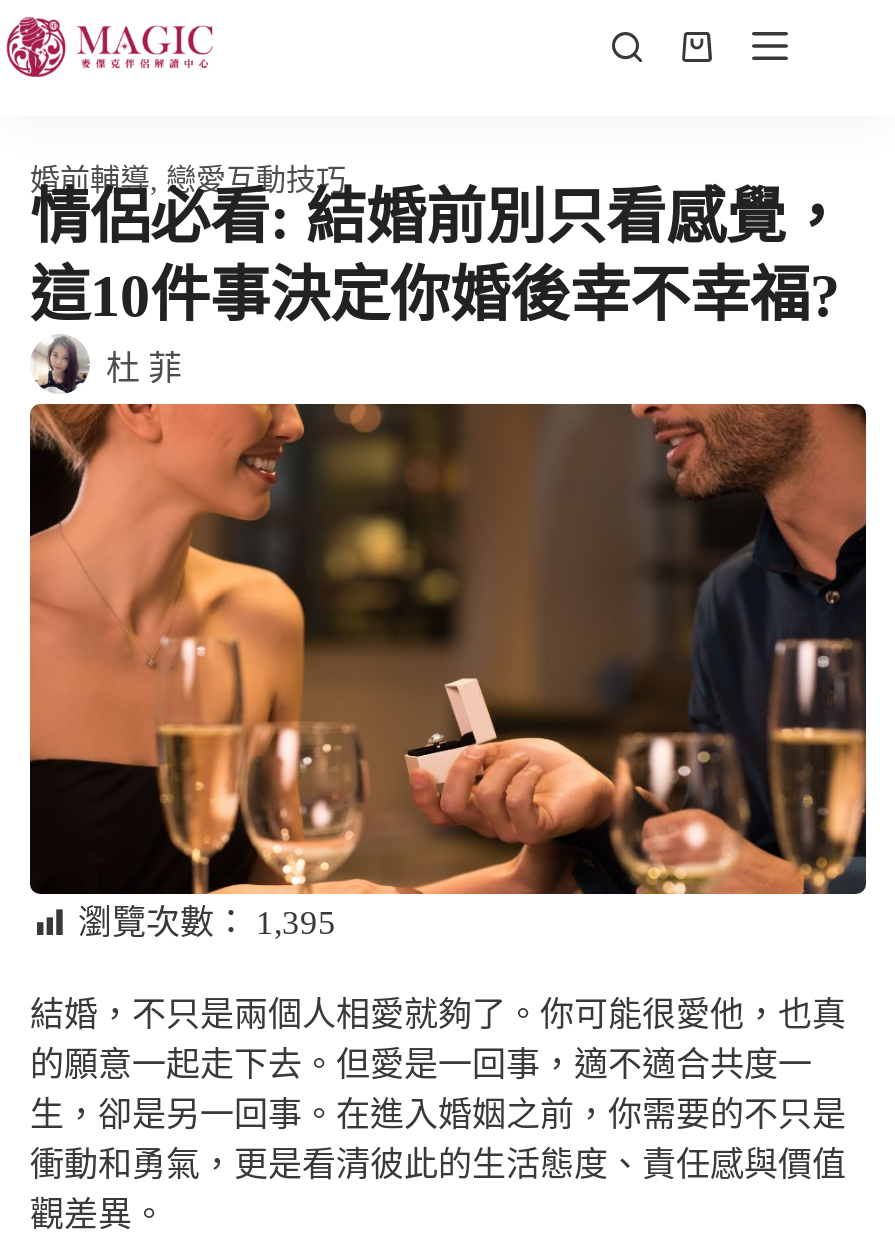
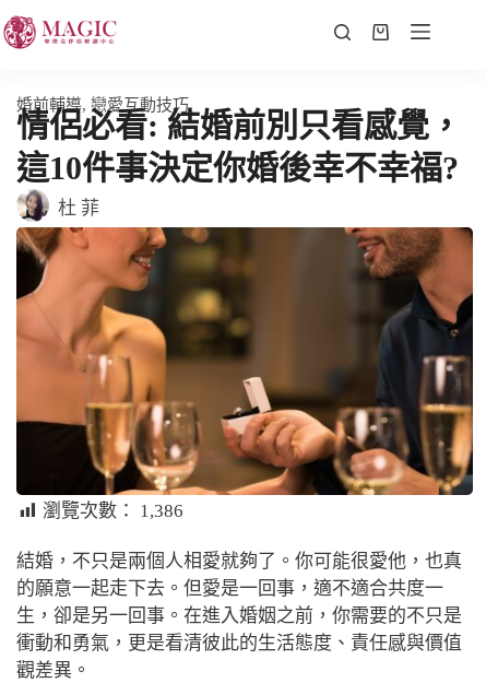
[78,903,336,941] 瀏覽次數： 1,395 -> [43,500,183,521] 瀏覽次數： 1,386

